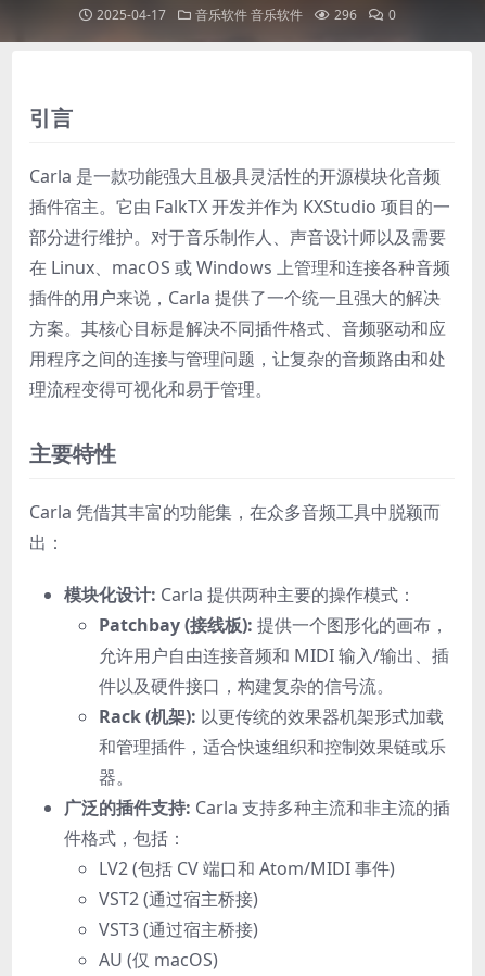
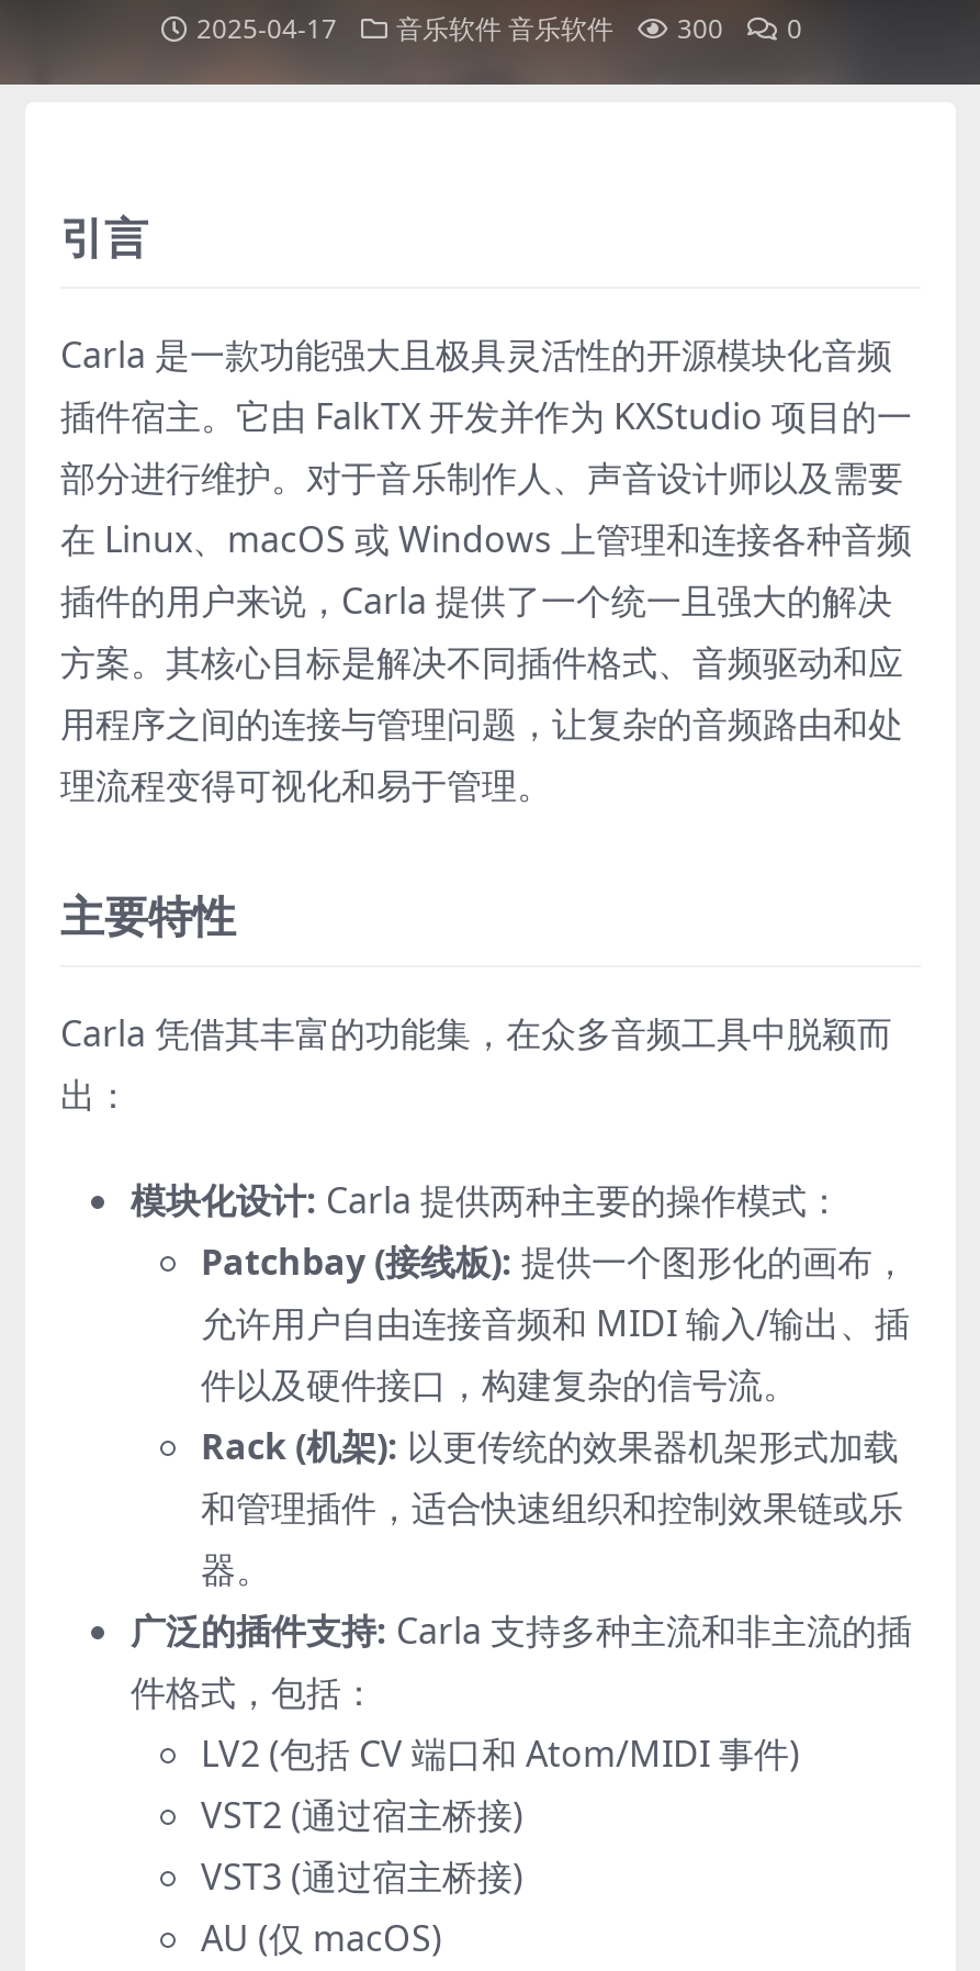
[97,5,396,24] 2025-04-17 音乐软件 音乐软件 296 0 -> [196,10,802,47] 2025-04-17 音乐软件 音乐软件 300 0

